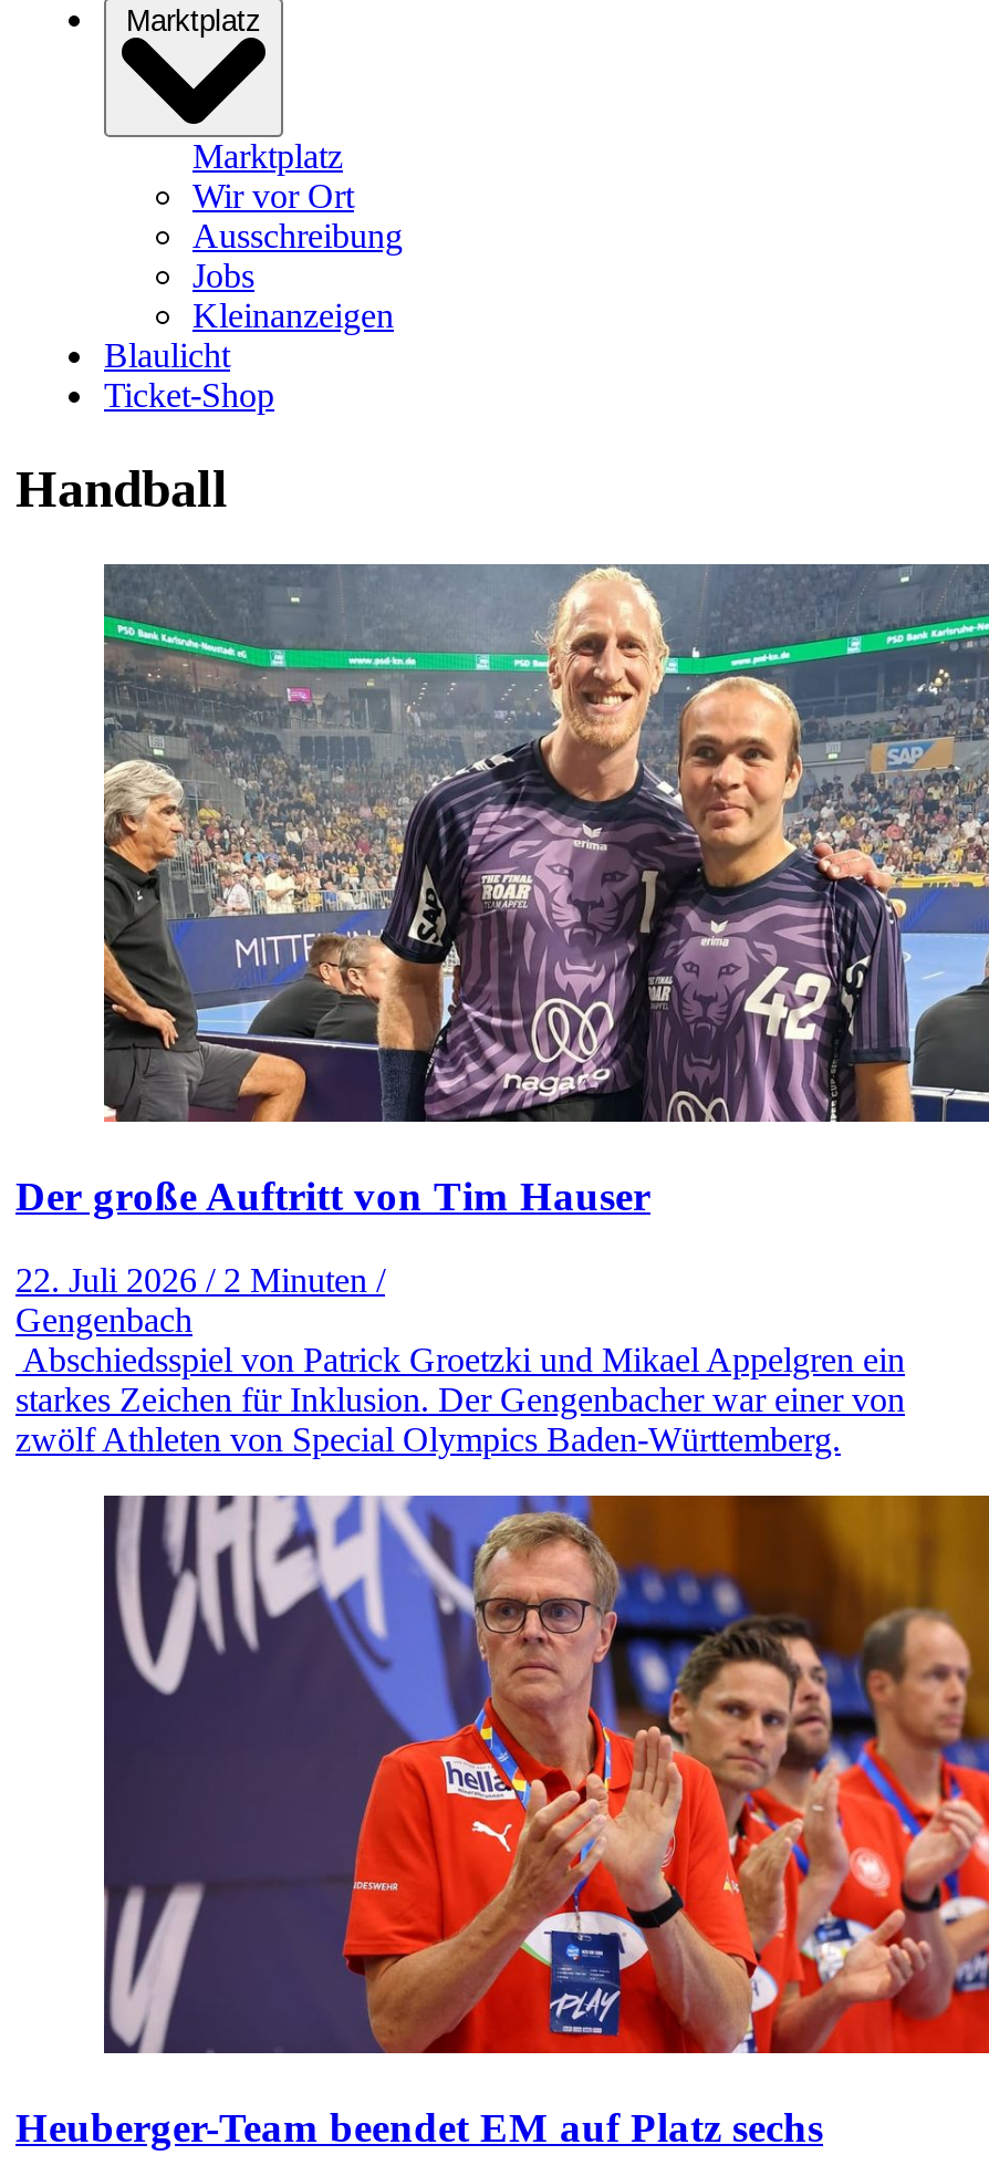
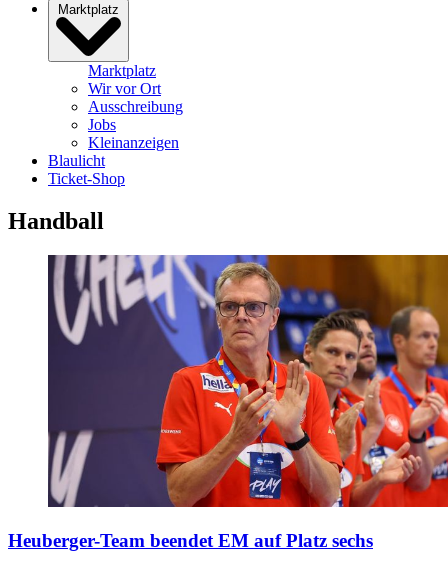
[15,562,982,1459] [image] | Der große Auftritt von Tim Hauser | 22. Juli 2026 / 2 Minuten / | Gengenbach | Abschiedsspiel von Patrick Groetzki und Mikael Appelgren ein | starkes Zeichen für Inklusion. Der Gengenbacher war einer von | zwölf Athleten von Special Olympics Baden-Württemberg. -> none

